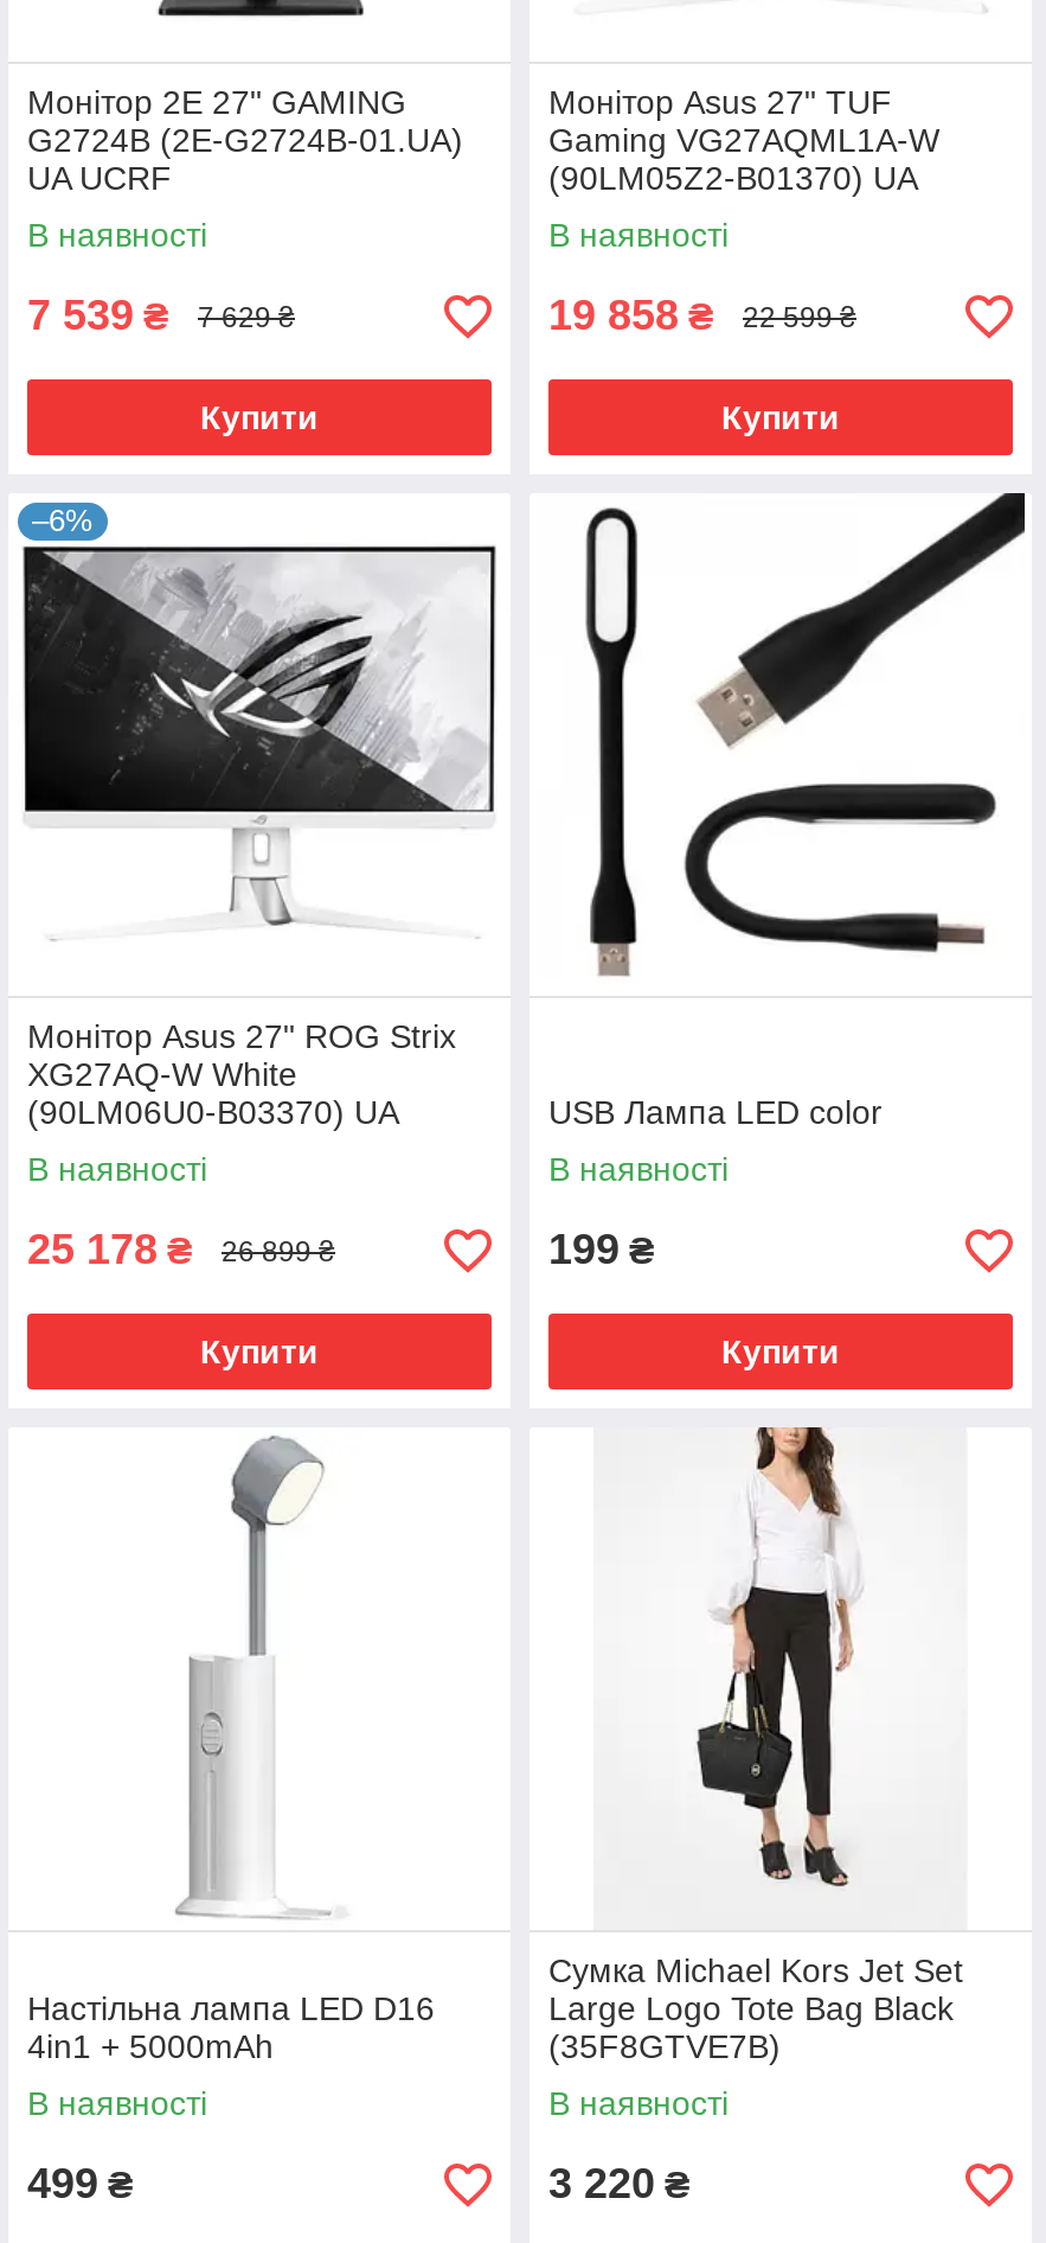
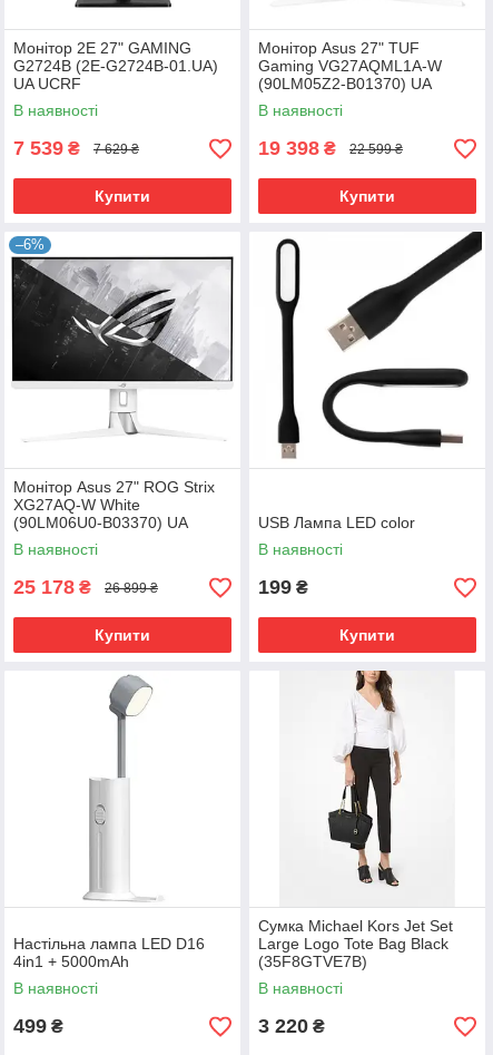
[548,292,856,340] 19 858 ₴ 22 599 ₴ -> [258,137,403,160] 19 398 ₴ 22 599 ₴

